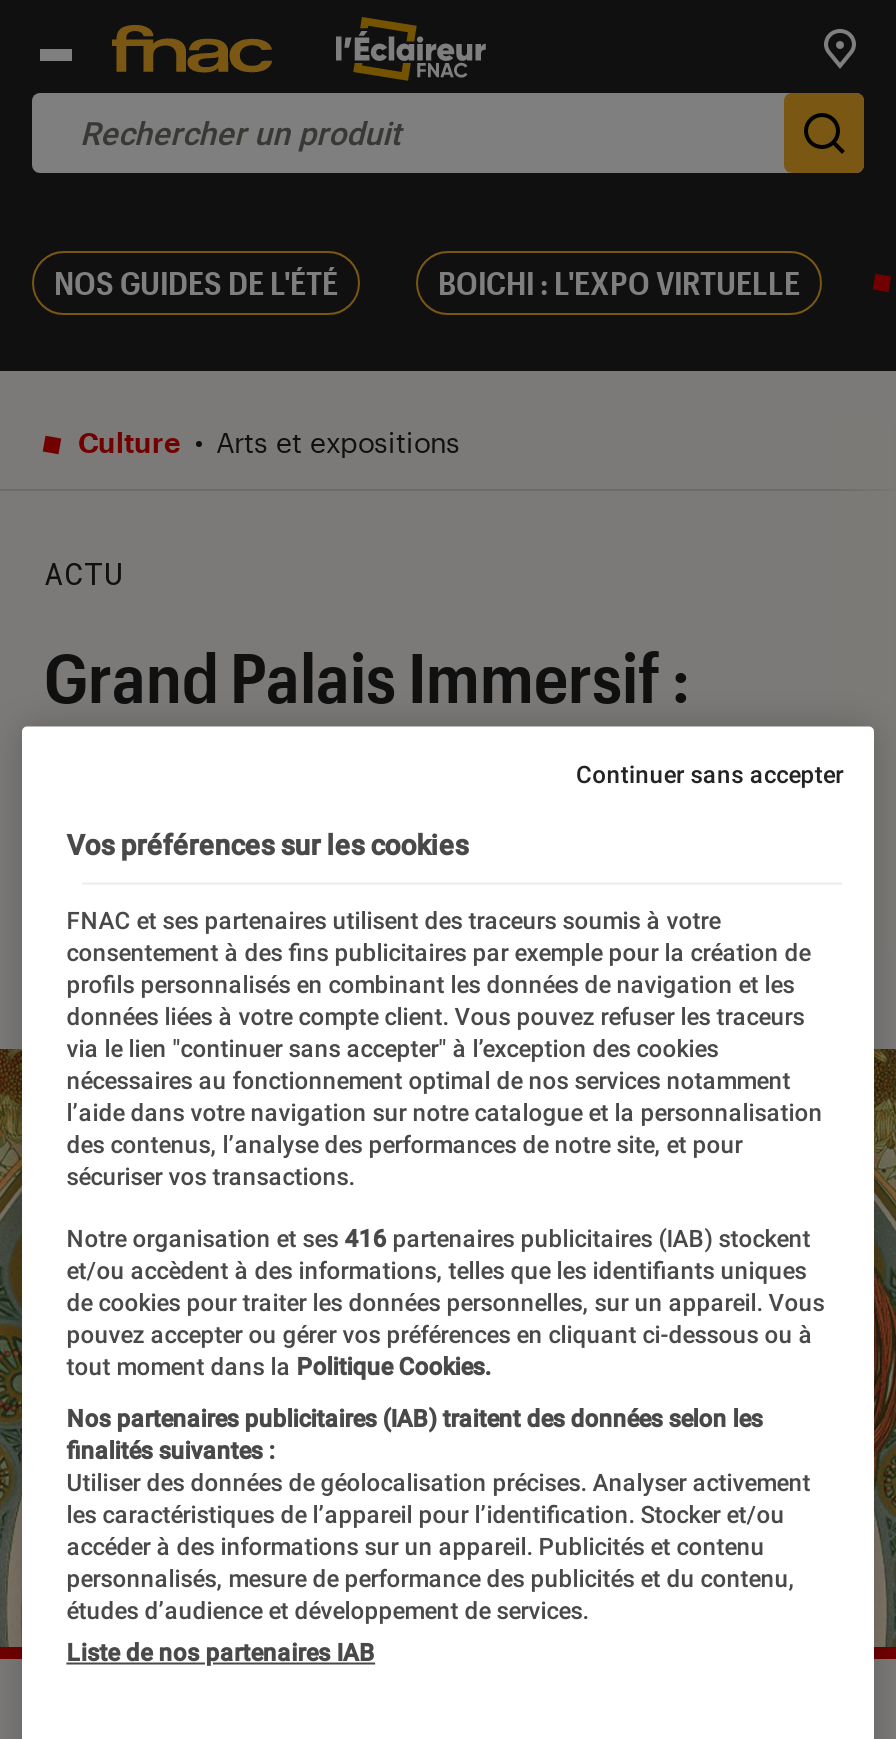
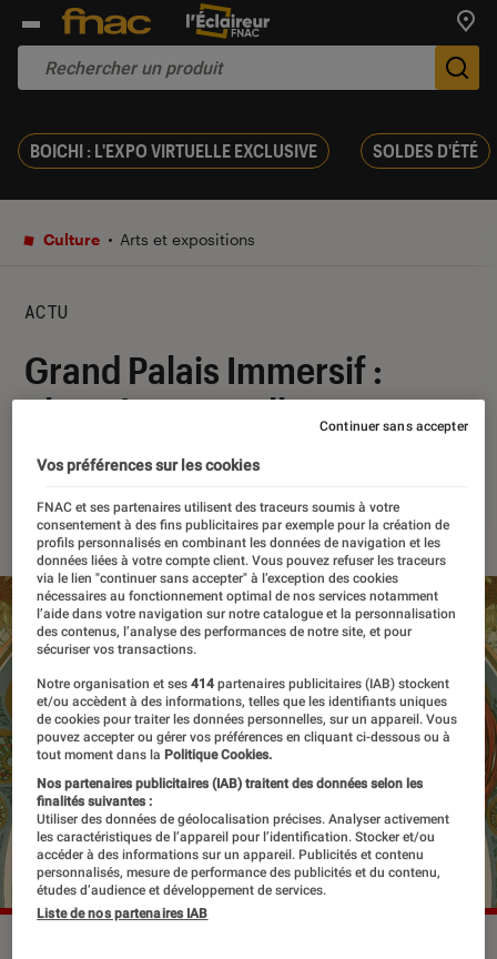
[54,263,800,301] NOS GUIDES DE L'ÉTÉ | BOICHI : L'EXPO VIRTUELLE -> [30,140,478,161] BOICHI : L'EXPO VIRTUELLE EXCLUSIVE | SOLDES D'ÉTÉ
[66,1225,810,1253] Notre organisation et ses 416 partenaires publicitaires (IAB) stockent -> [37,675,450,691] Notre organisation et ses 414 partenaires publicitaires (IAB) stockent

